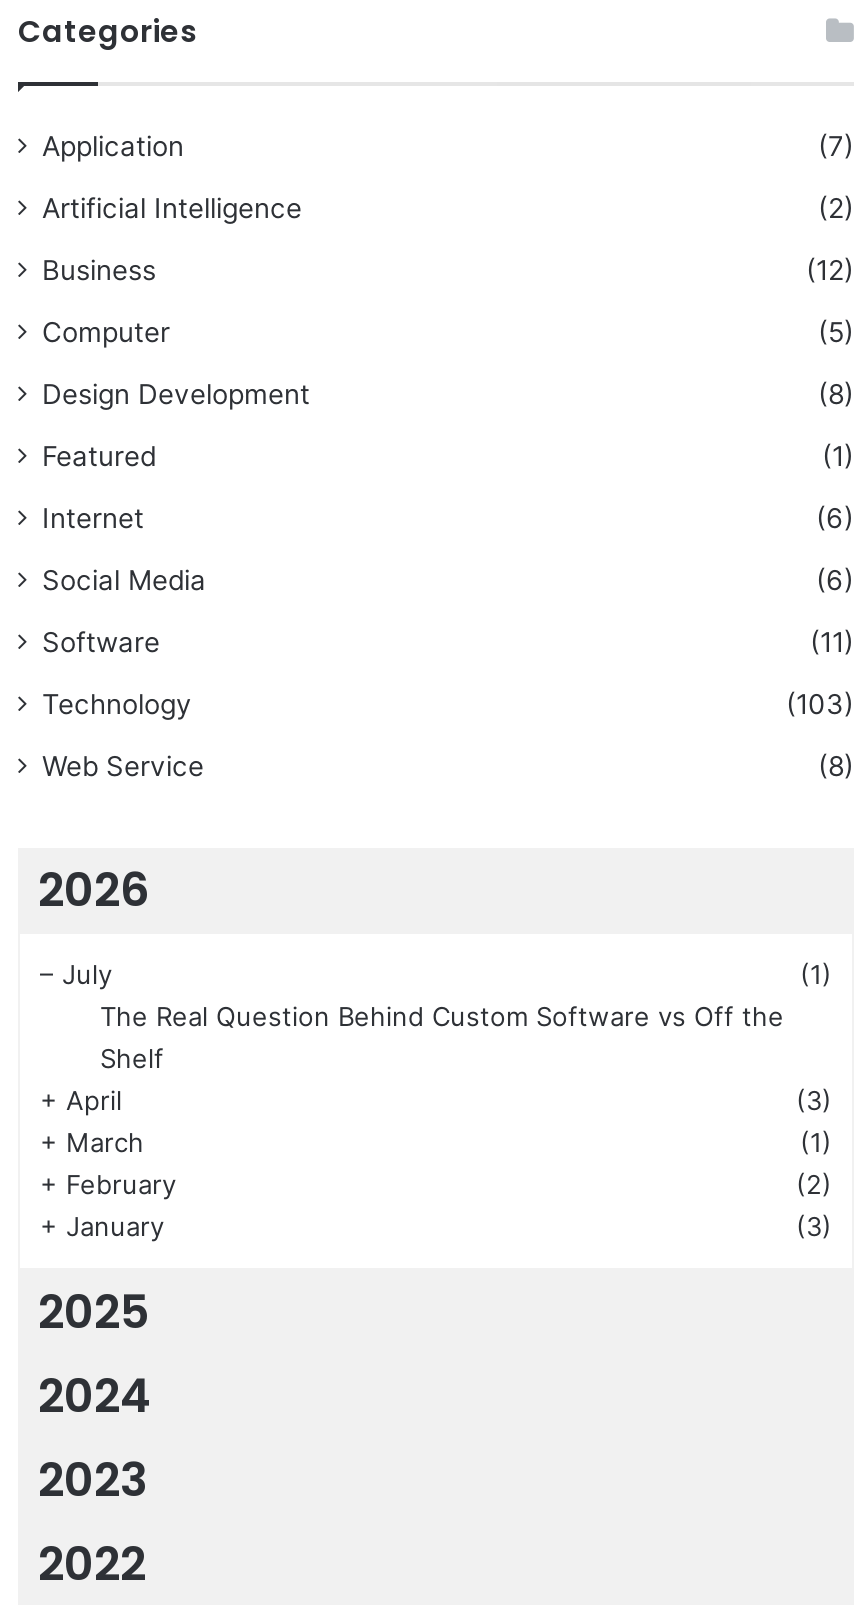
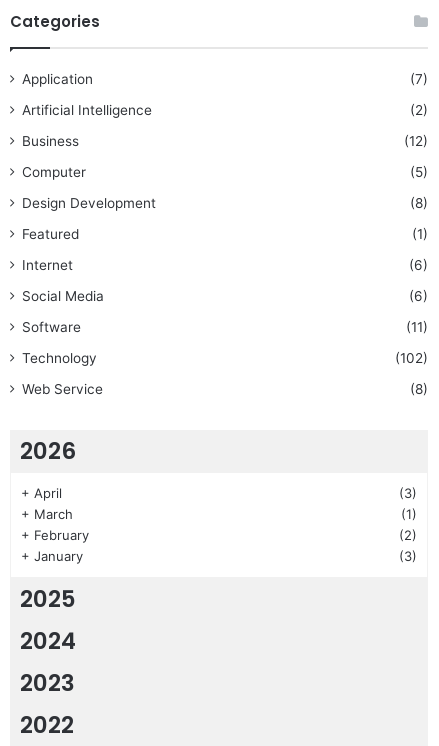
[786,688,854,720] (103) -> [395,350,428,366] (102)
[40,958,832,1074] – July | (1) | The Real Question Behind Custom Software vs Off the | Shelf -> none

